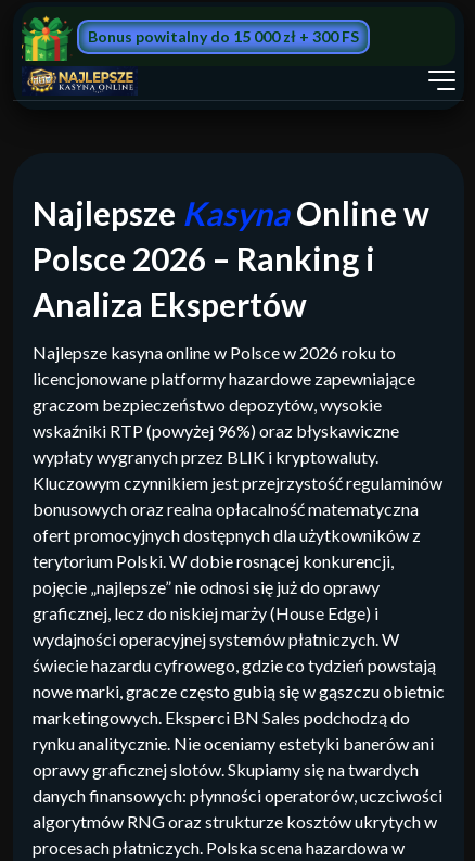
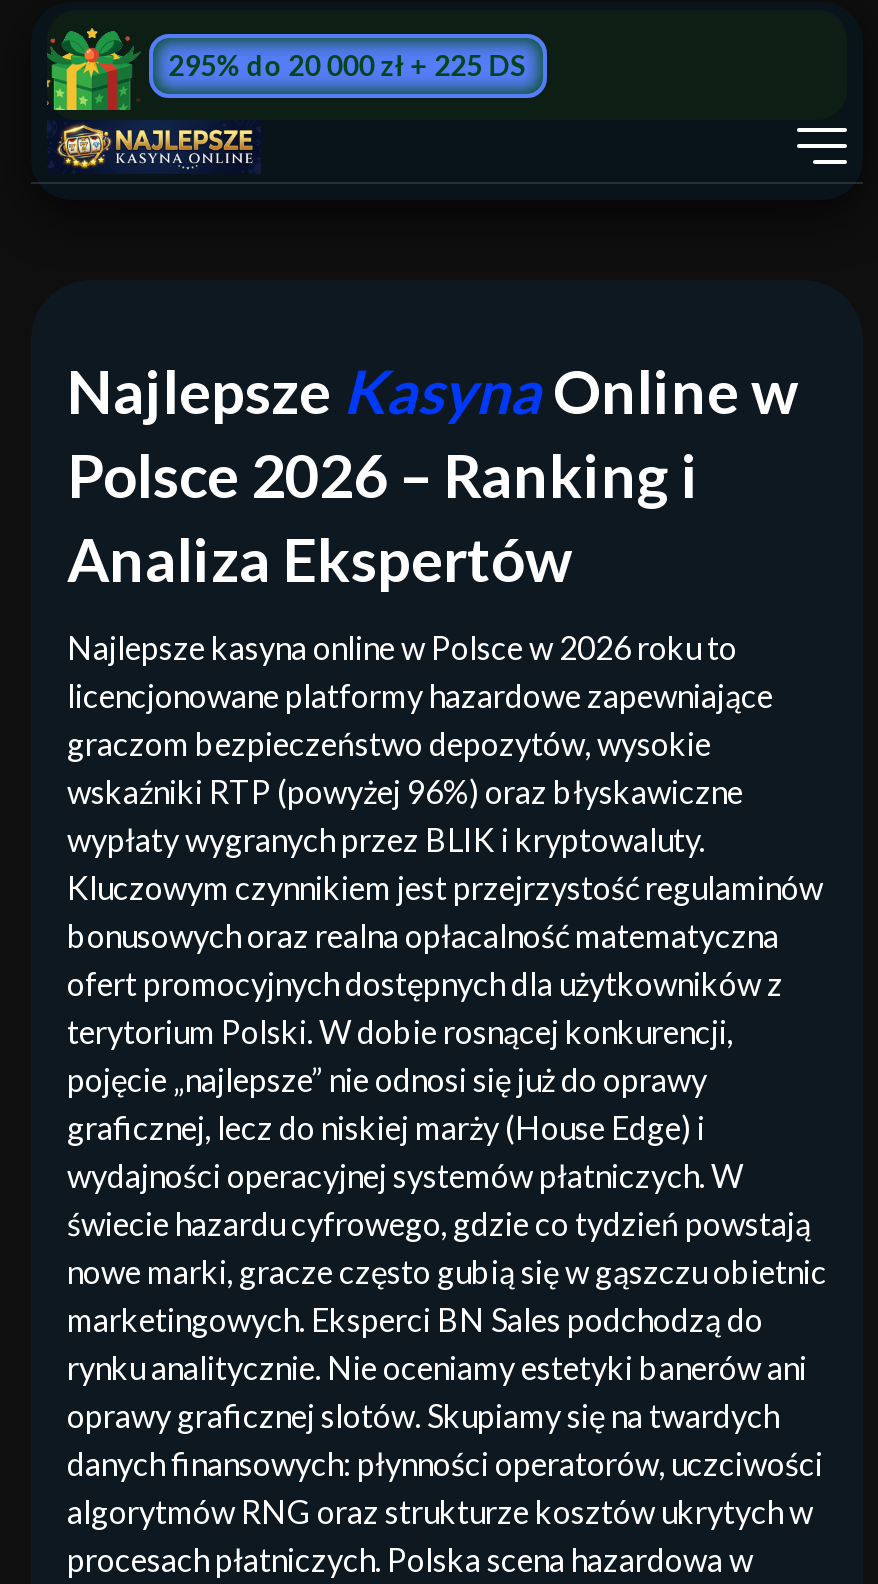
[88,27,359,45] Bonus powitalny do 15 000 zł + 300 FS -> [169,47,527,81] 295% do 20 000 zł + 225 DS

